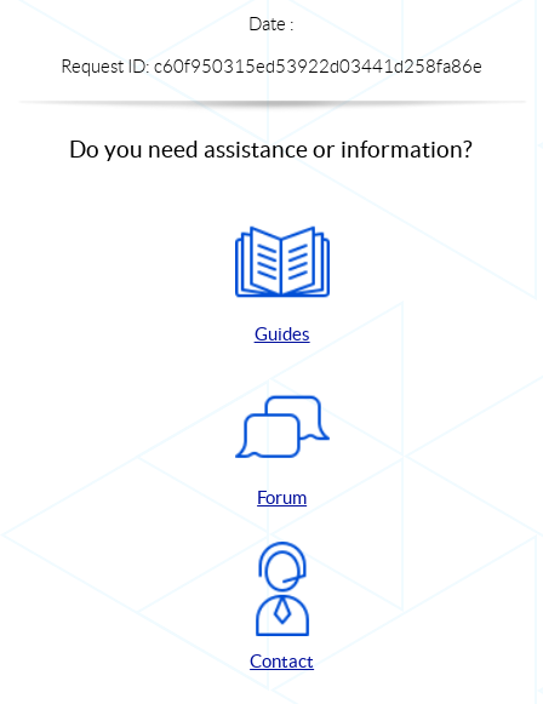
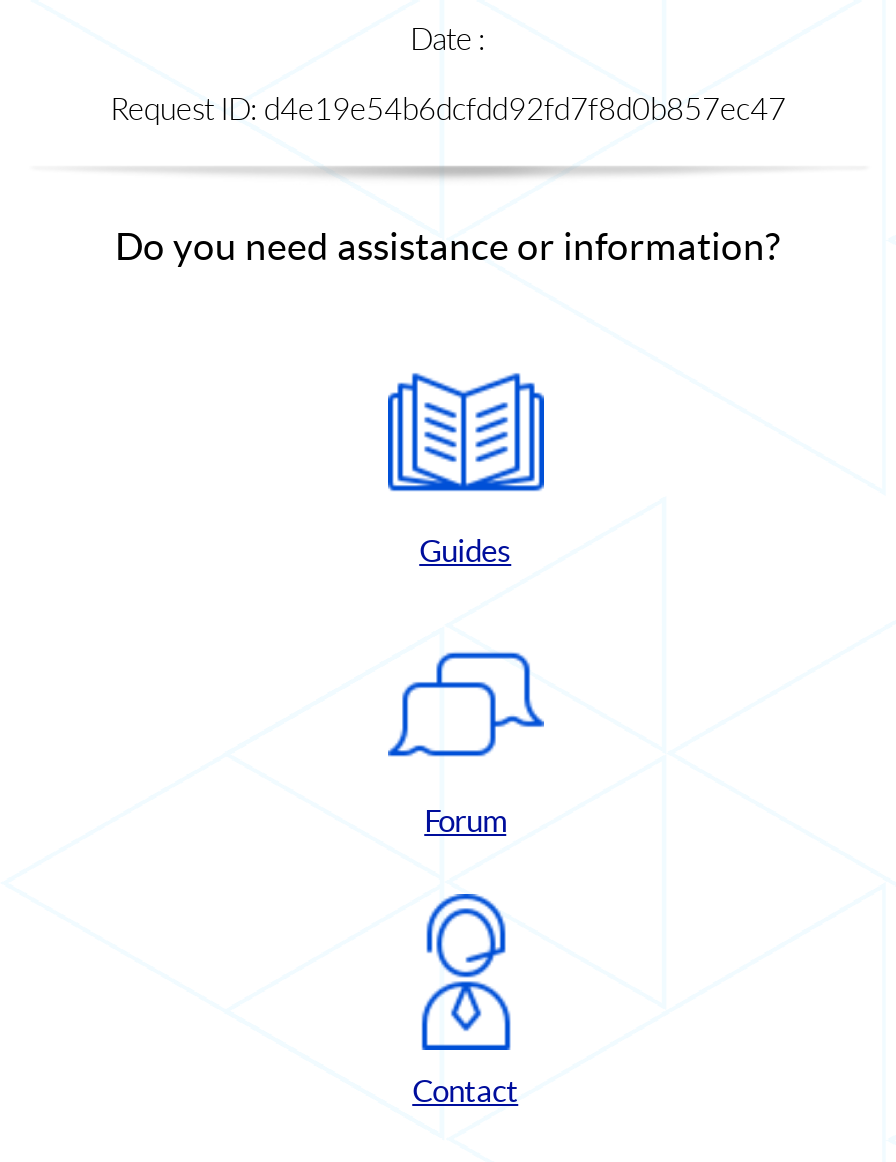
[61,56,482,76] Request ID: c60f950315ed53922d03441d258fa86e -> [110,92,786,126] Request ID: d4e19e54b6dcfdd92fd7f8d0b857ec47

